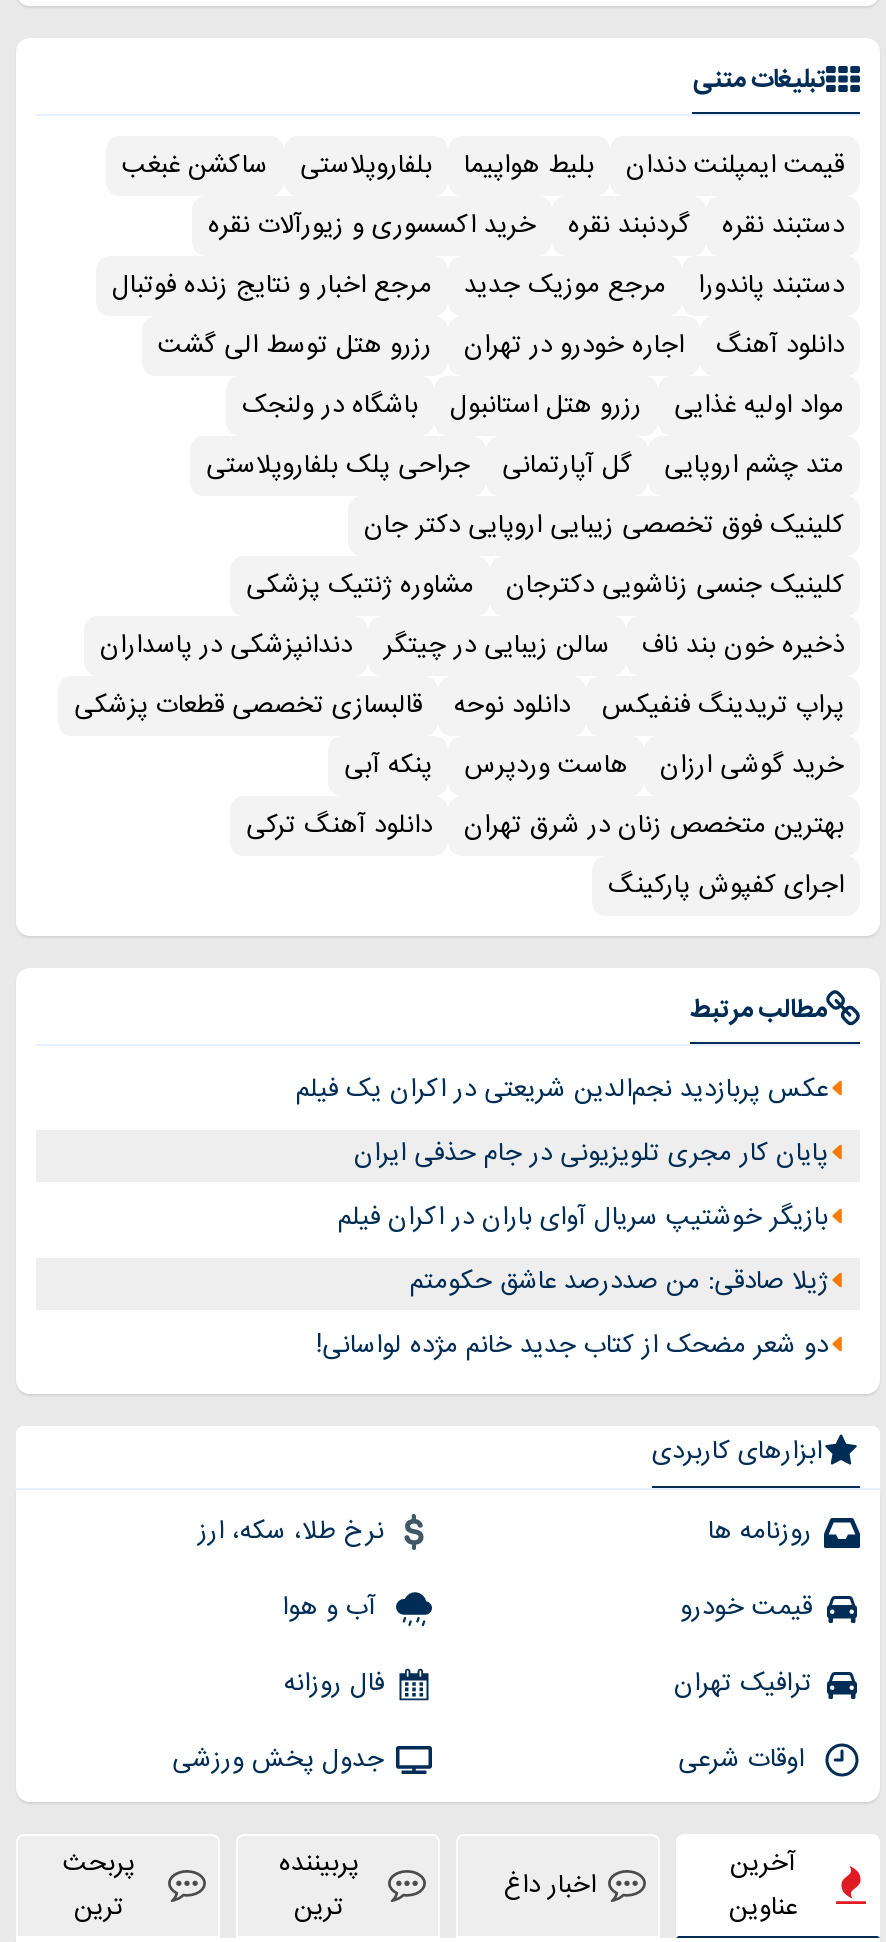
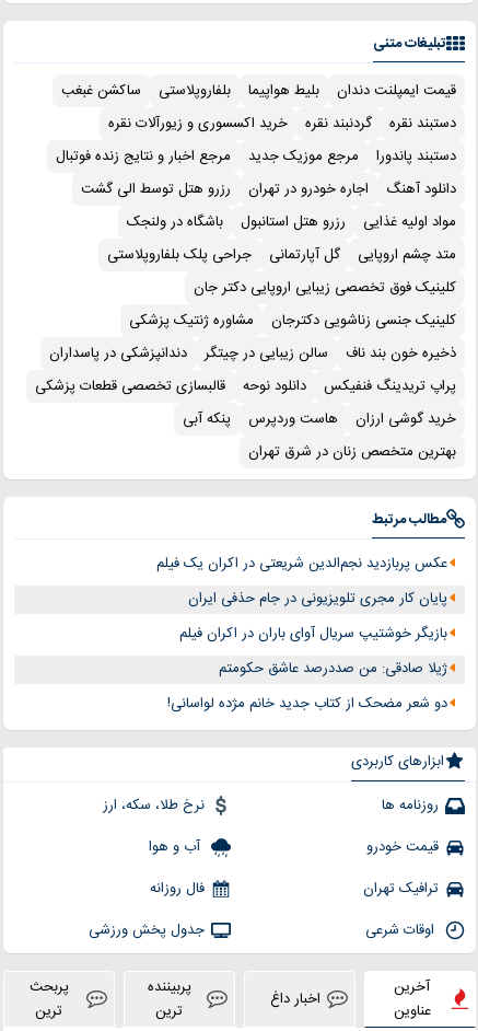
[246,803,844,907] دانلود آهنگ ترکی | اجرای کفپوش پارکینگ -> none

